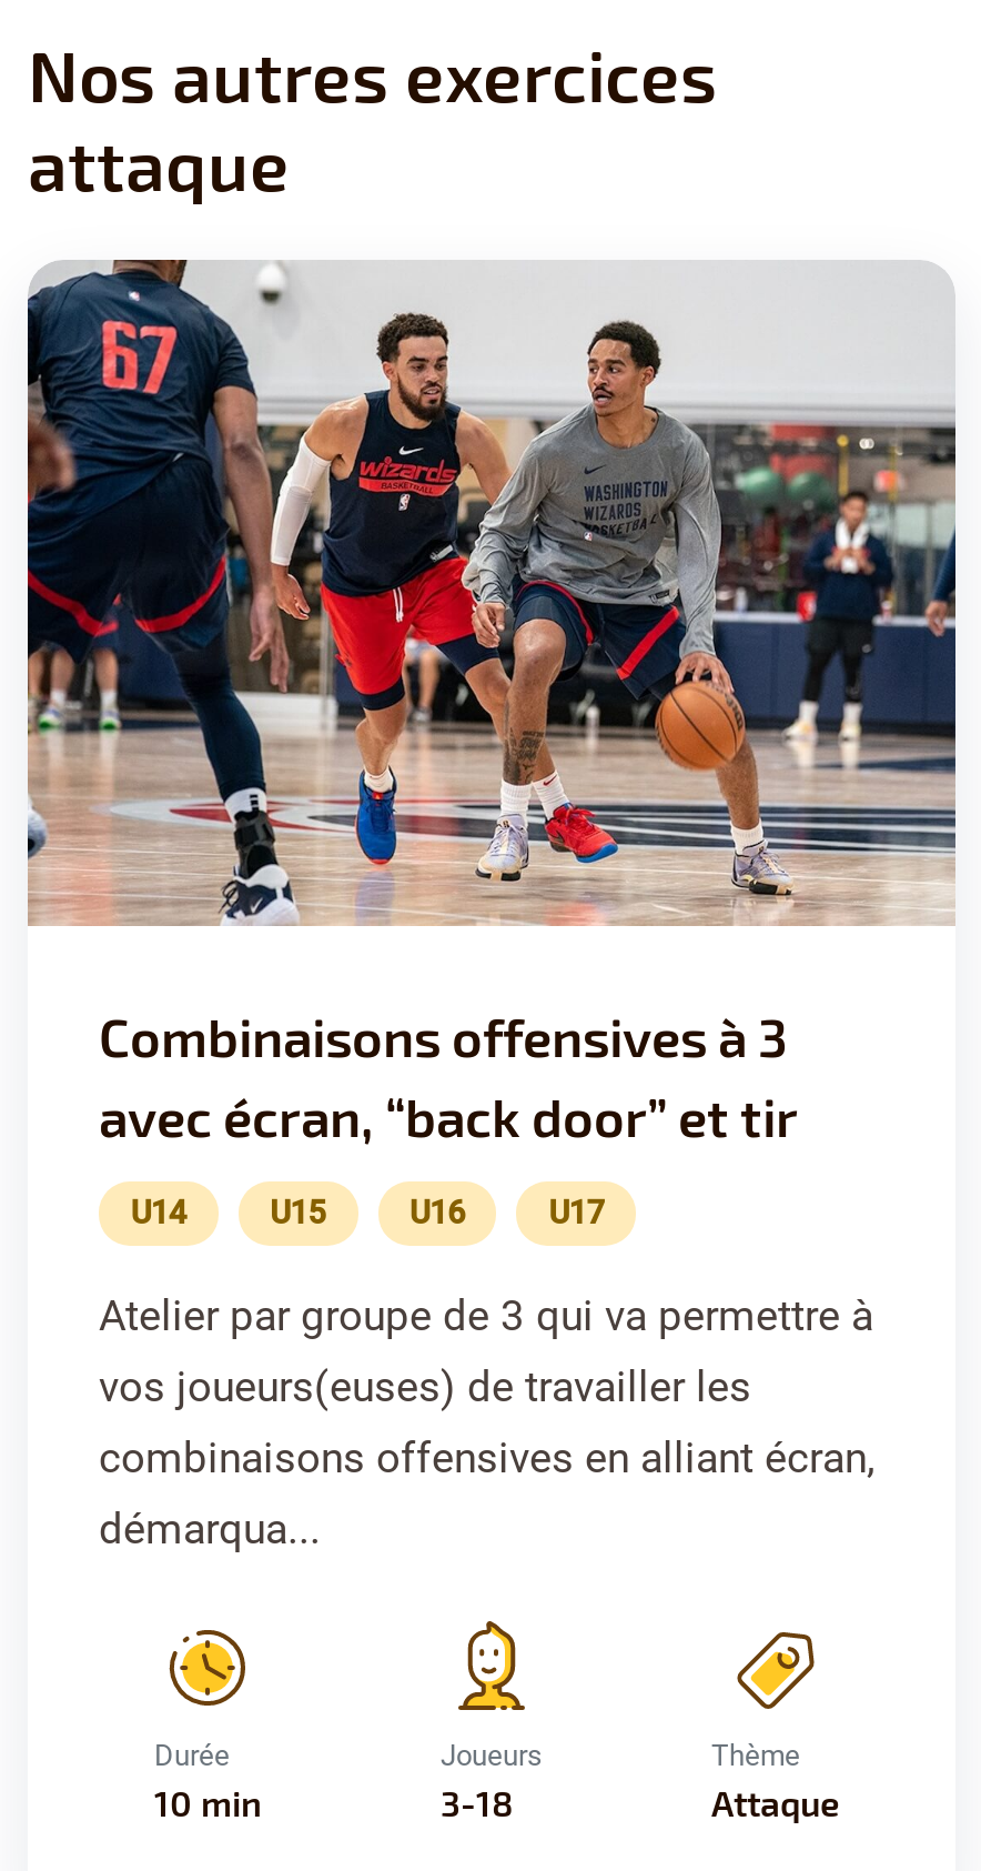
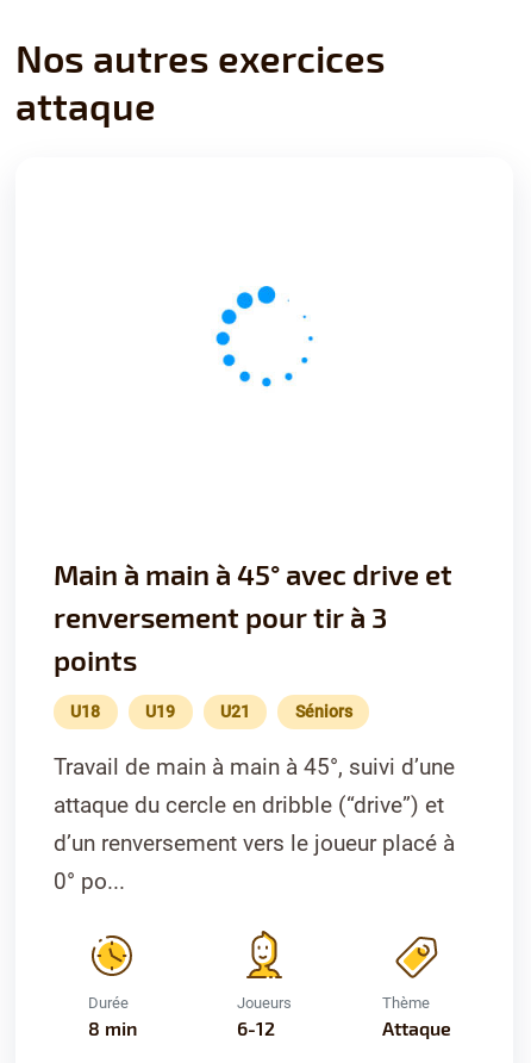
[26,258,958,926] [image] -> none
[99,1003,798,1147] Combinaisons offensives à 3 | avec écran, “back door” et tir -> [54,556,452,676] Main à main à 45° avec drive et | renversement pour tir à 3 | points
[131,1194,604,1232] U14 | U15 | U16 | U17 -> [71,701,352,722] U18 | U19 | U21 | Séniors
[99,1290,876,1554] Atelier par groupe de 3 qui va permettre à | vos joueurs(euses) de travailler les | combinaisons offensives en alliant écran, | démarqua... -> [54,753,455,895] Travail de main à main à 45°, suivi d’une | attaque du cercle en dribble (“drive”) et | d’un renversement vers le joueur placé à | 0° po...
[154,1781,261,1823] 10 min -> [88,1016,136,1039] 8 min
[441,1781,514,1823] 3-18 -> [237,1016,275,1039] 6-12

